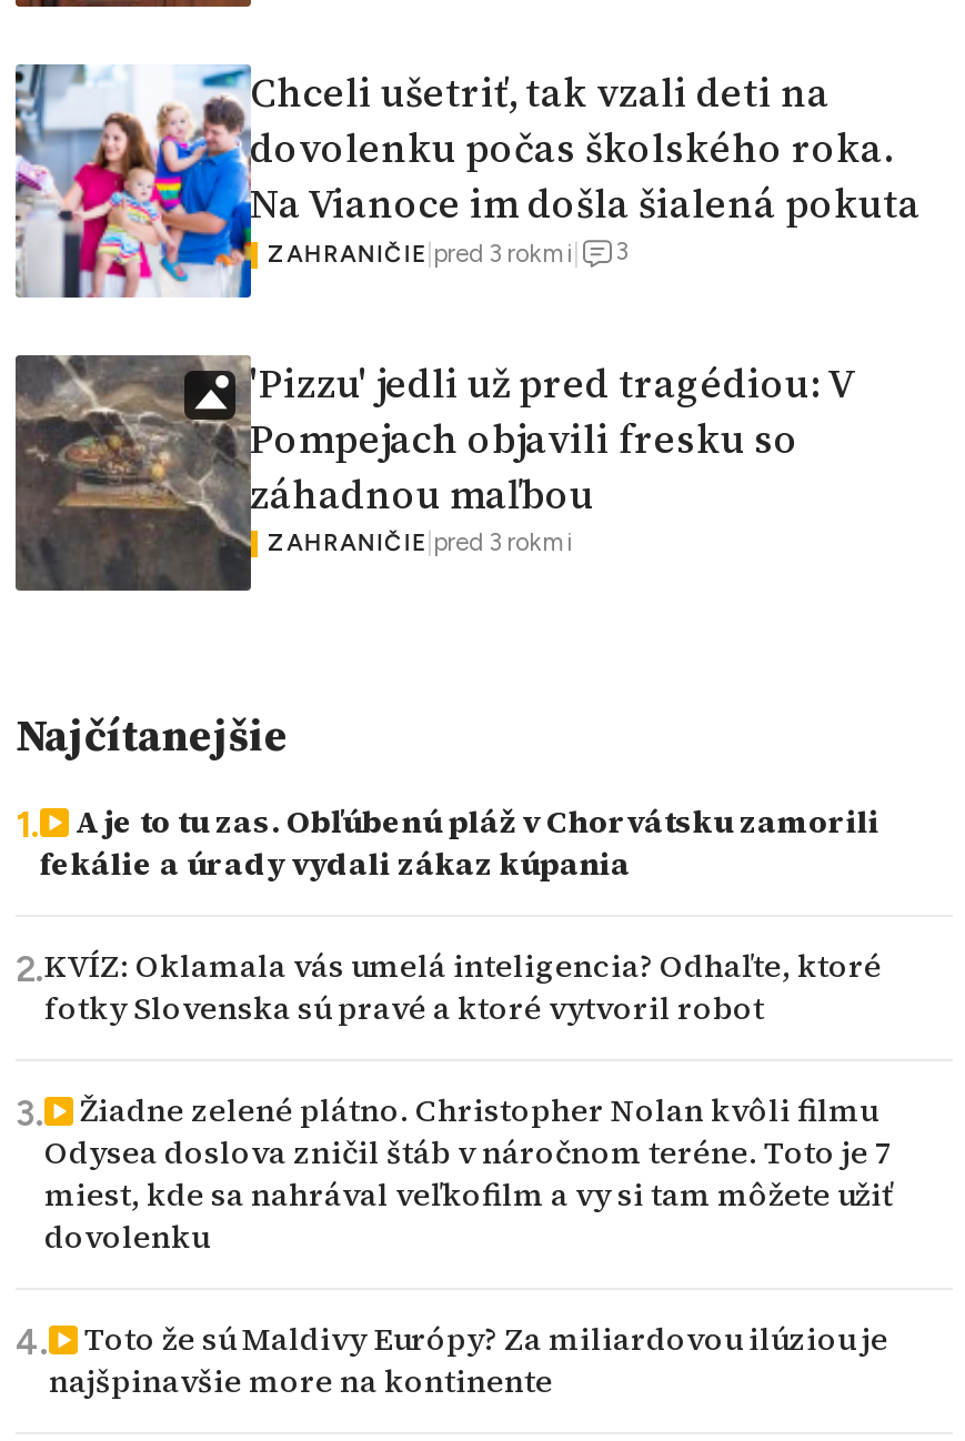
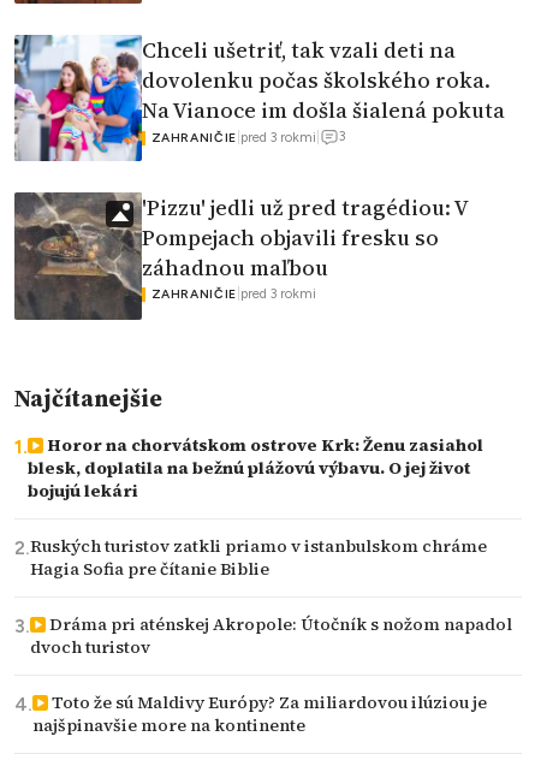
[40,802,879,886] A je to tu zas. Obľúbenú pláž v Chorvátsku zamorili | fekálie a úrady vydali zákaz kúpania -> [28,434,483,503] Horor na chorvátskom ostrove Krk: Ženu zasiahol | blesk, doplatila na bežnú plážovú výbavu. O jej život | bojujú lekári
[44,946,882,1030] KVÍZ: Oklamala vás umelá inteligencia? Odhaľte, ktoré | fotky Slovenska sú pravé a ktoré vytvoril robot -> [30,535,487,581] Ruských turistov zatkli priamo v istanbulskom chráme | Hagia Sofia pre čítanie Biblie
[44,1090,893,1259] Žiadne zelené plátno. Christopher Nolan kvôli filmu | Odysea doslova zničil štáb v náročnom teréne. Toto je 7 | miest, kde sa nahrával veľkofilm a vy si tam môžete užiť | dovolenku -> [30,613,512,659] Dráma pri aténskej Akropole: Útočník s nožom napadol | dvoch turistov

